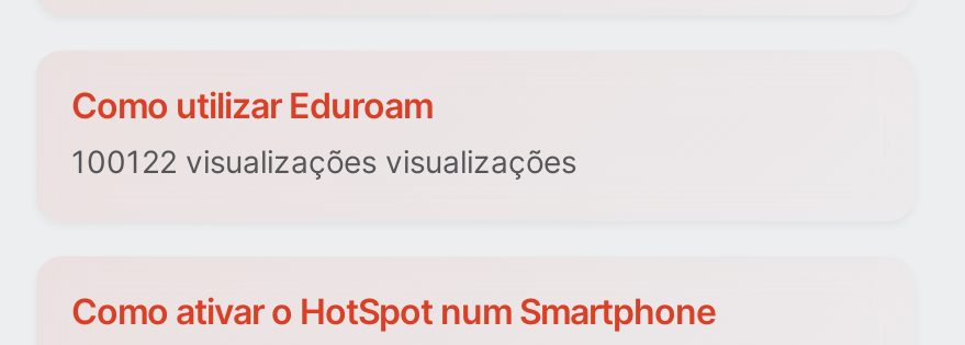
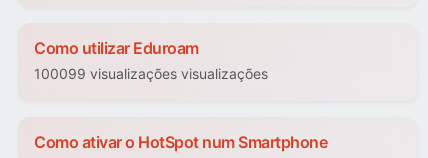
[71,143,576,181] 100122 visualizações visualizações -> [34,65,268,82] 100099 visualizações visualizações

